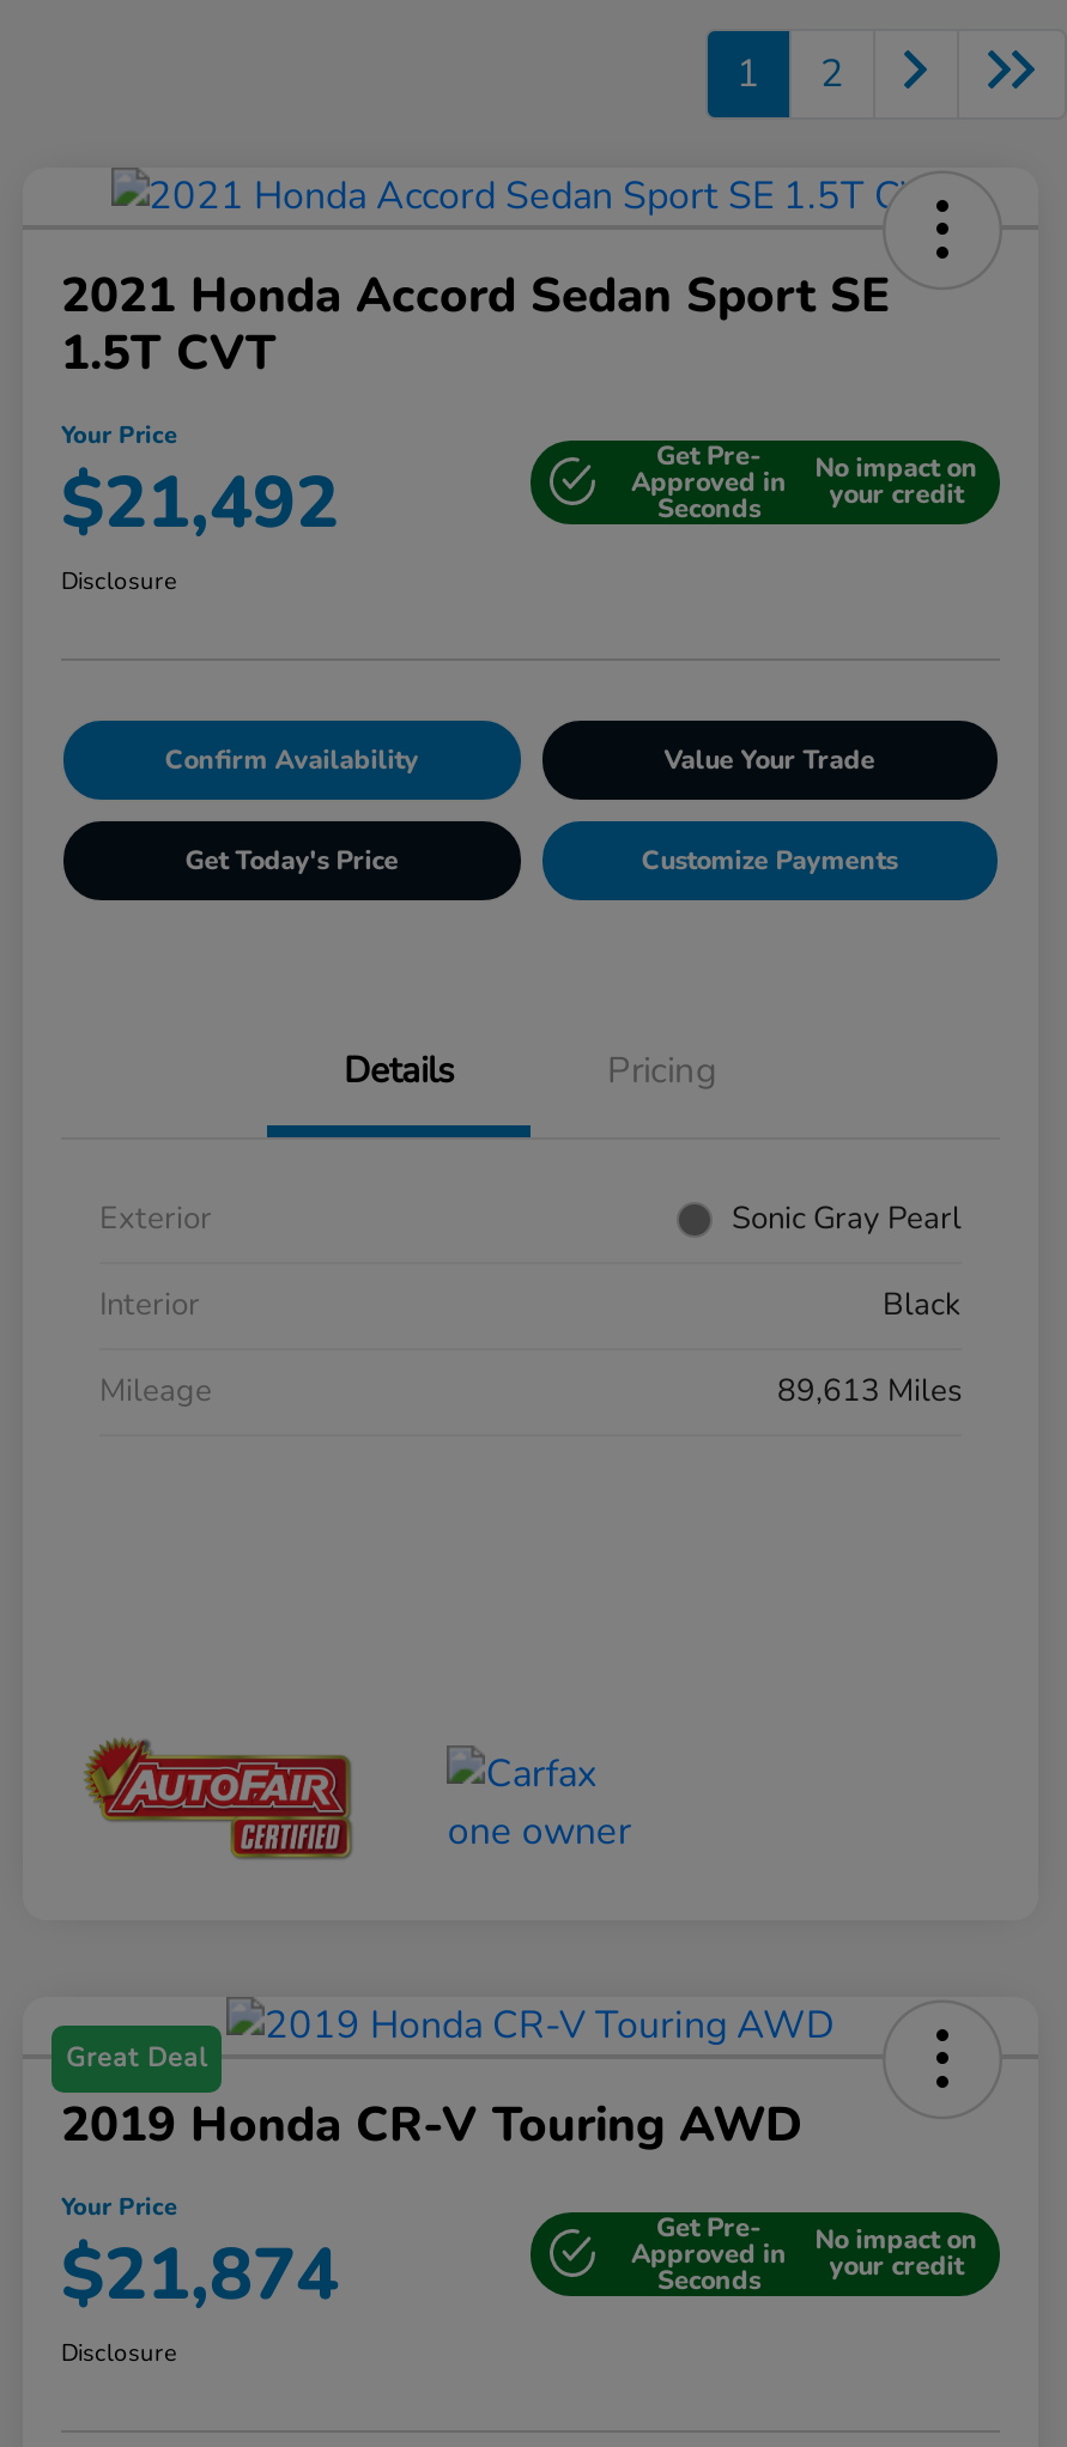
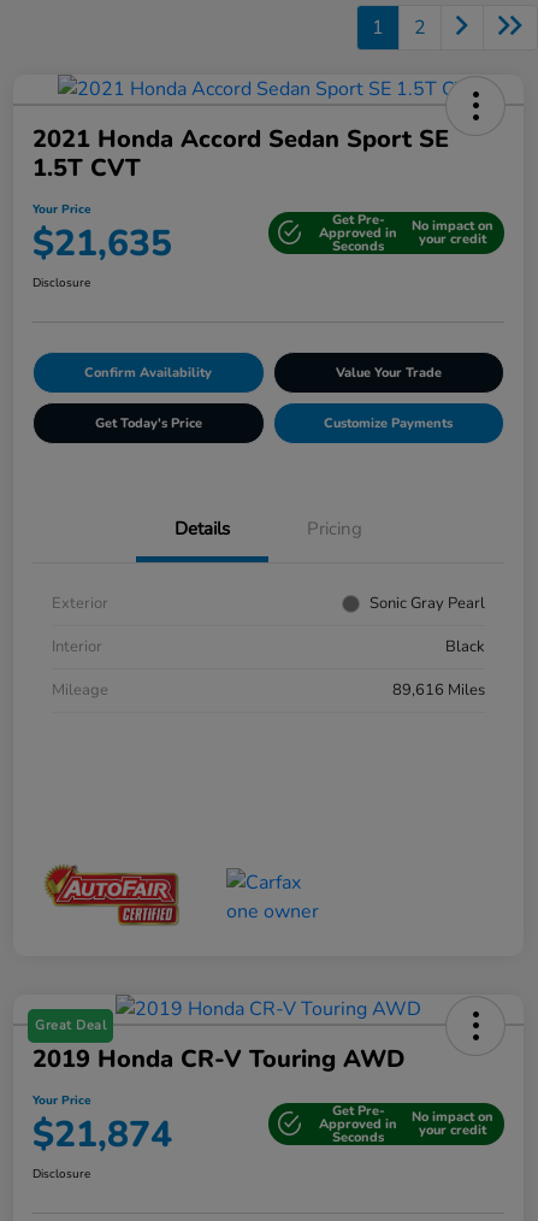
[61,455,339,554] $21,492 -> [32,219,172,269] $21,635
[777,1370,962,1413] 89,613 Miles -> [392,679,485,701] 89,616 Miles

